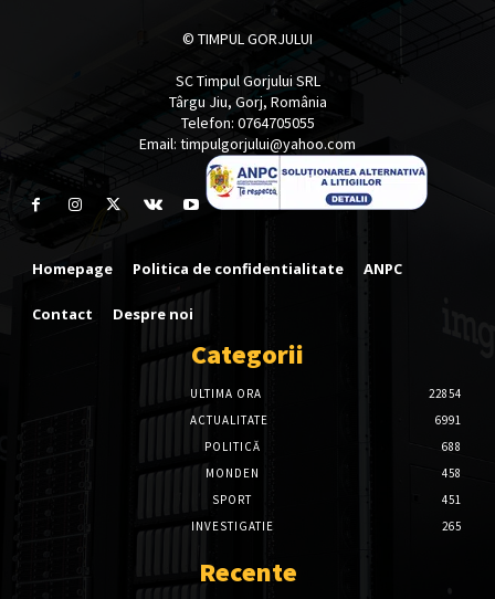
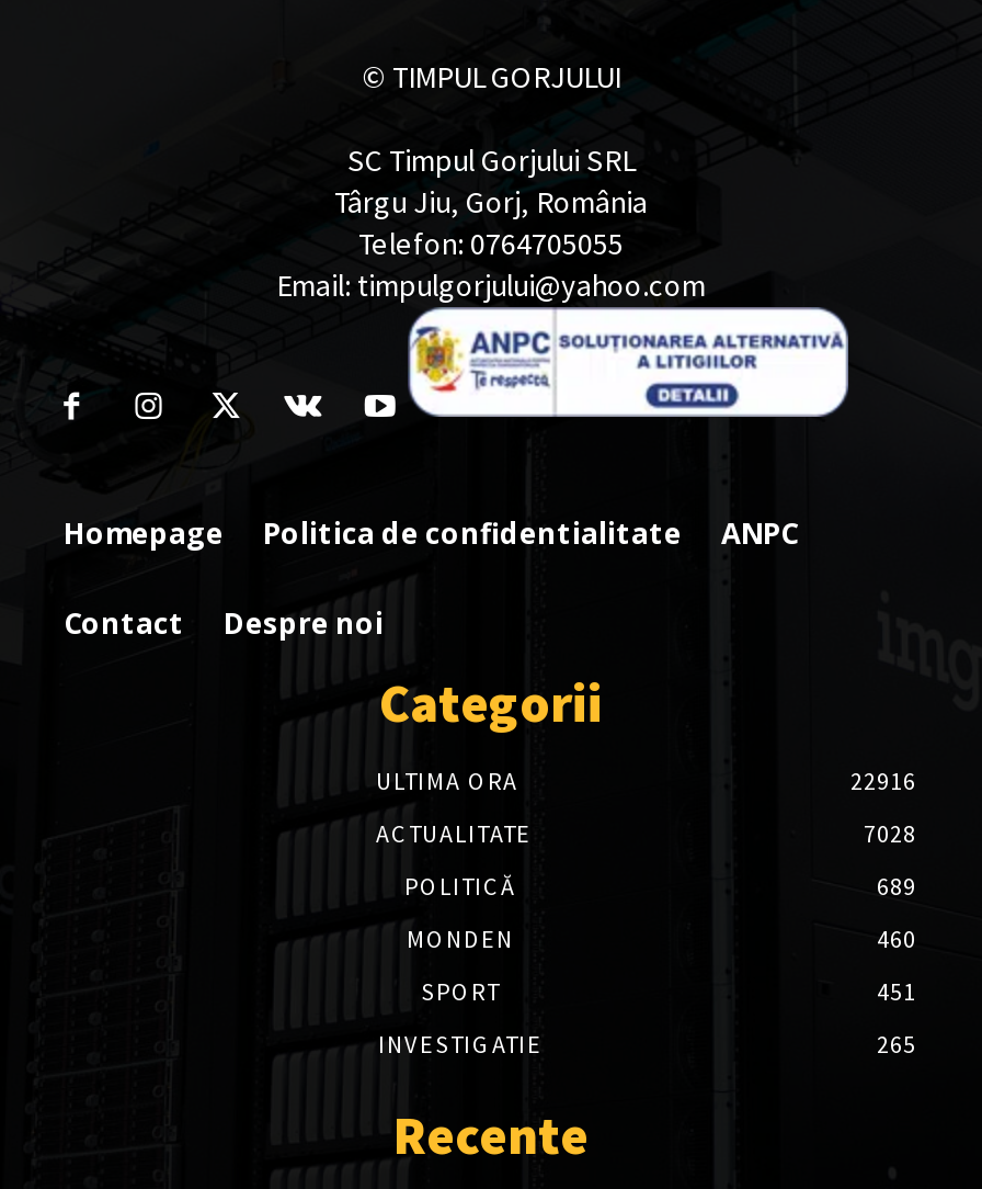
[429,386,462,402] 22854 -> [850,767,916,797] 22916
[435,413,462,428] 6991 -> [864,819,916,850] 7028
[442,439,462,455] 688 -> [877,872,916,903] 689
[442,466,462,481] 458 -> [877,925,916,955] 460

